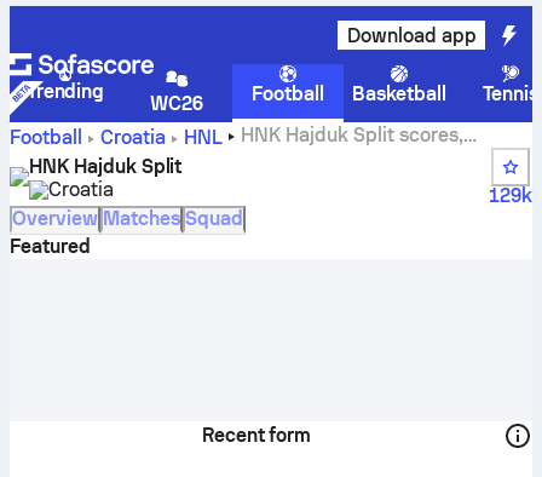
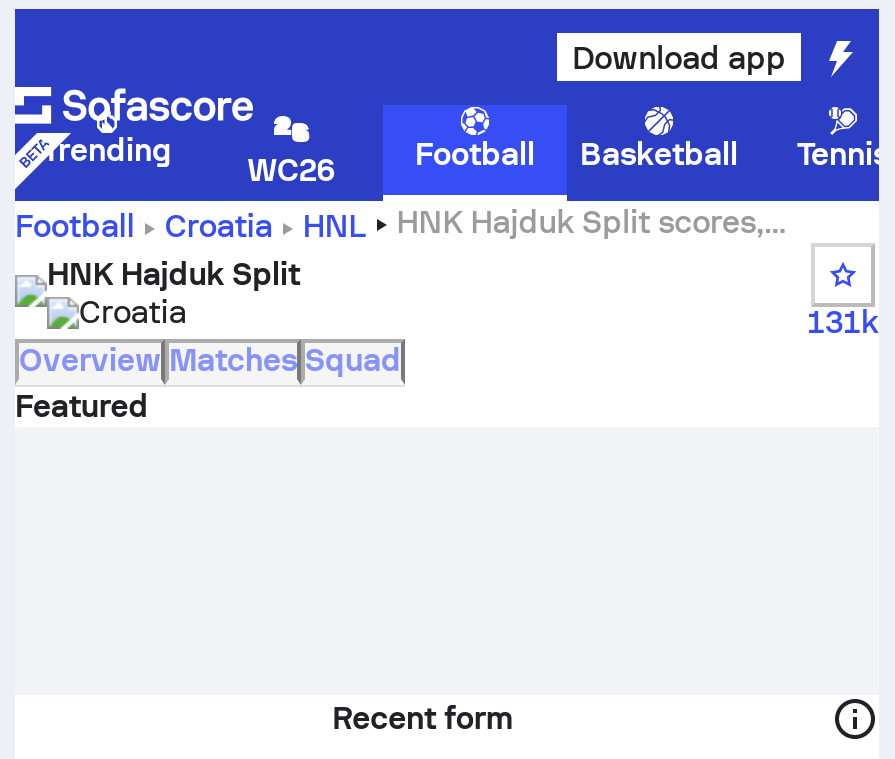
[489,184,532,207] 129k -> [807,303,879,341] 131k

